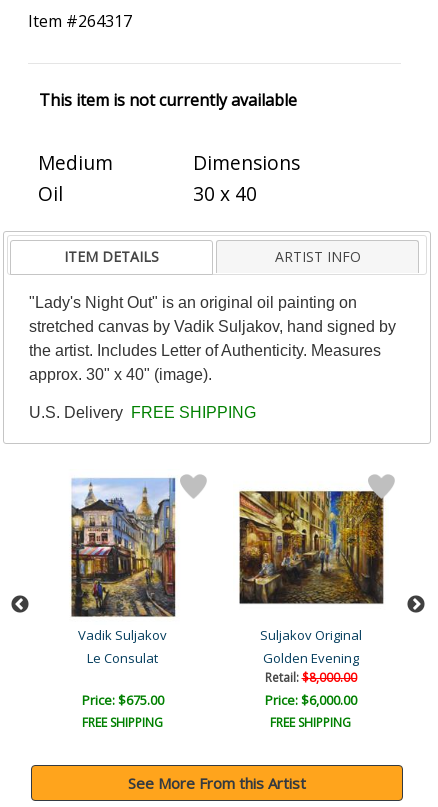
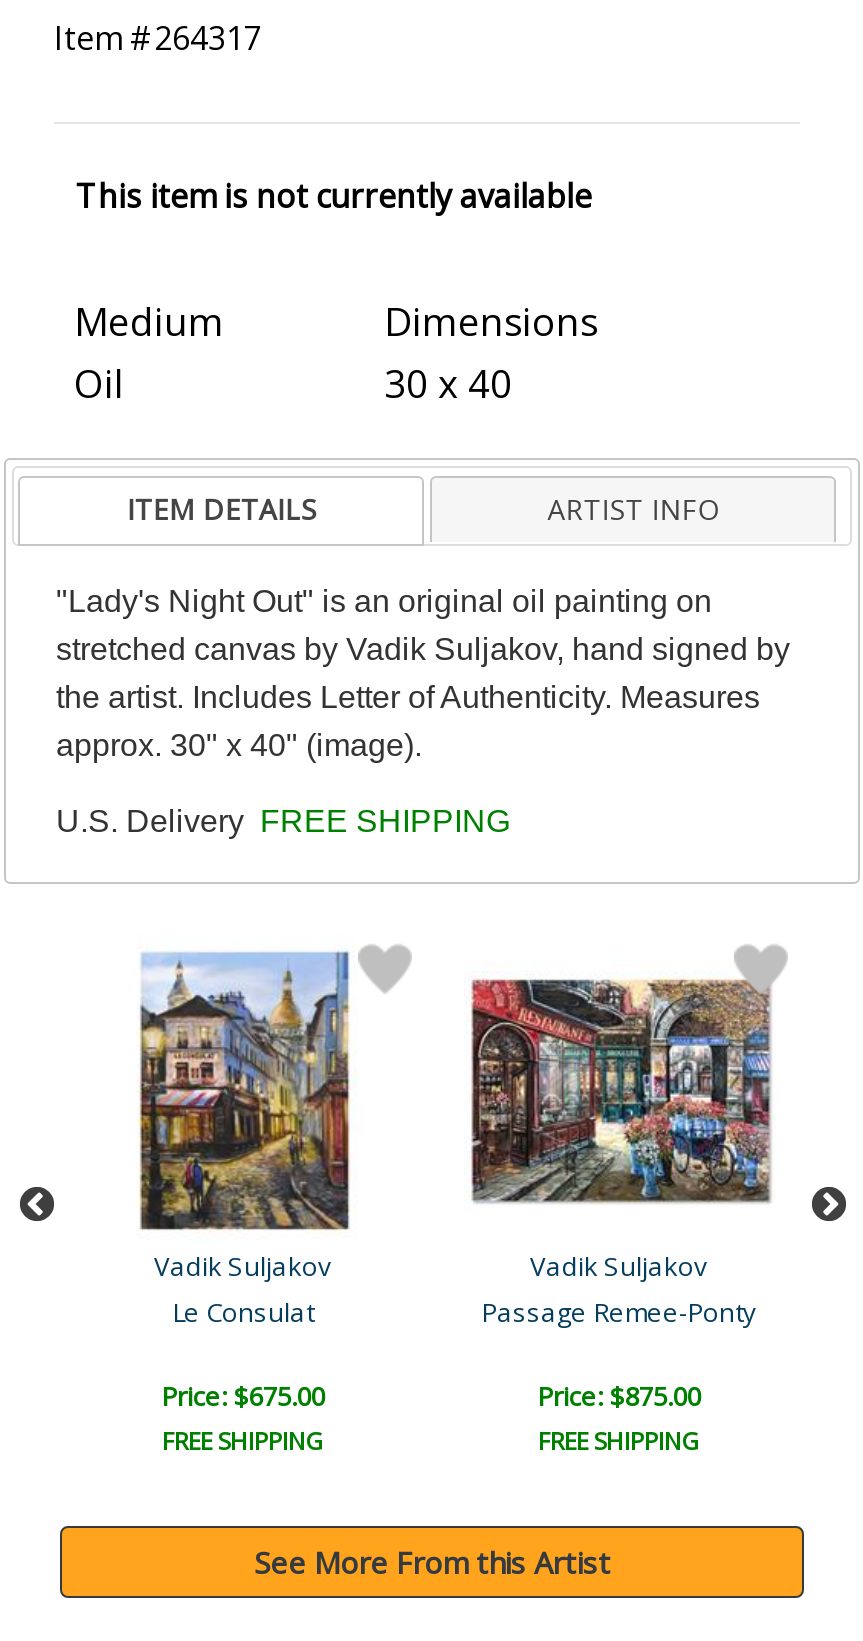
[237,490,386,709] [image] | Suljakov Original | Golden Evening | Retail:$8,000.00 | Price: $6,000.00 -> [470,978,772,1414] [image] | Vadik Suljakov | Passage Remee-Ponty | Price: $875.00

